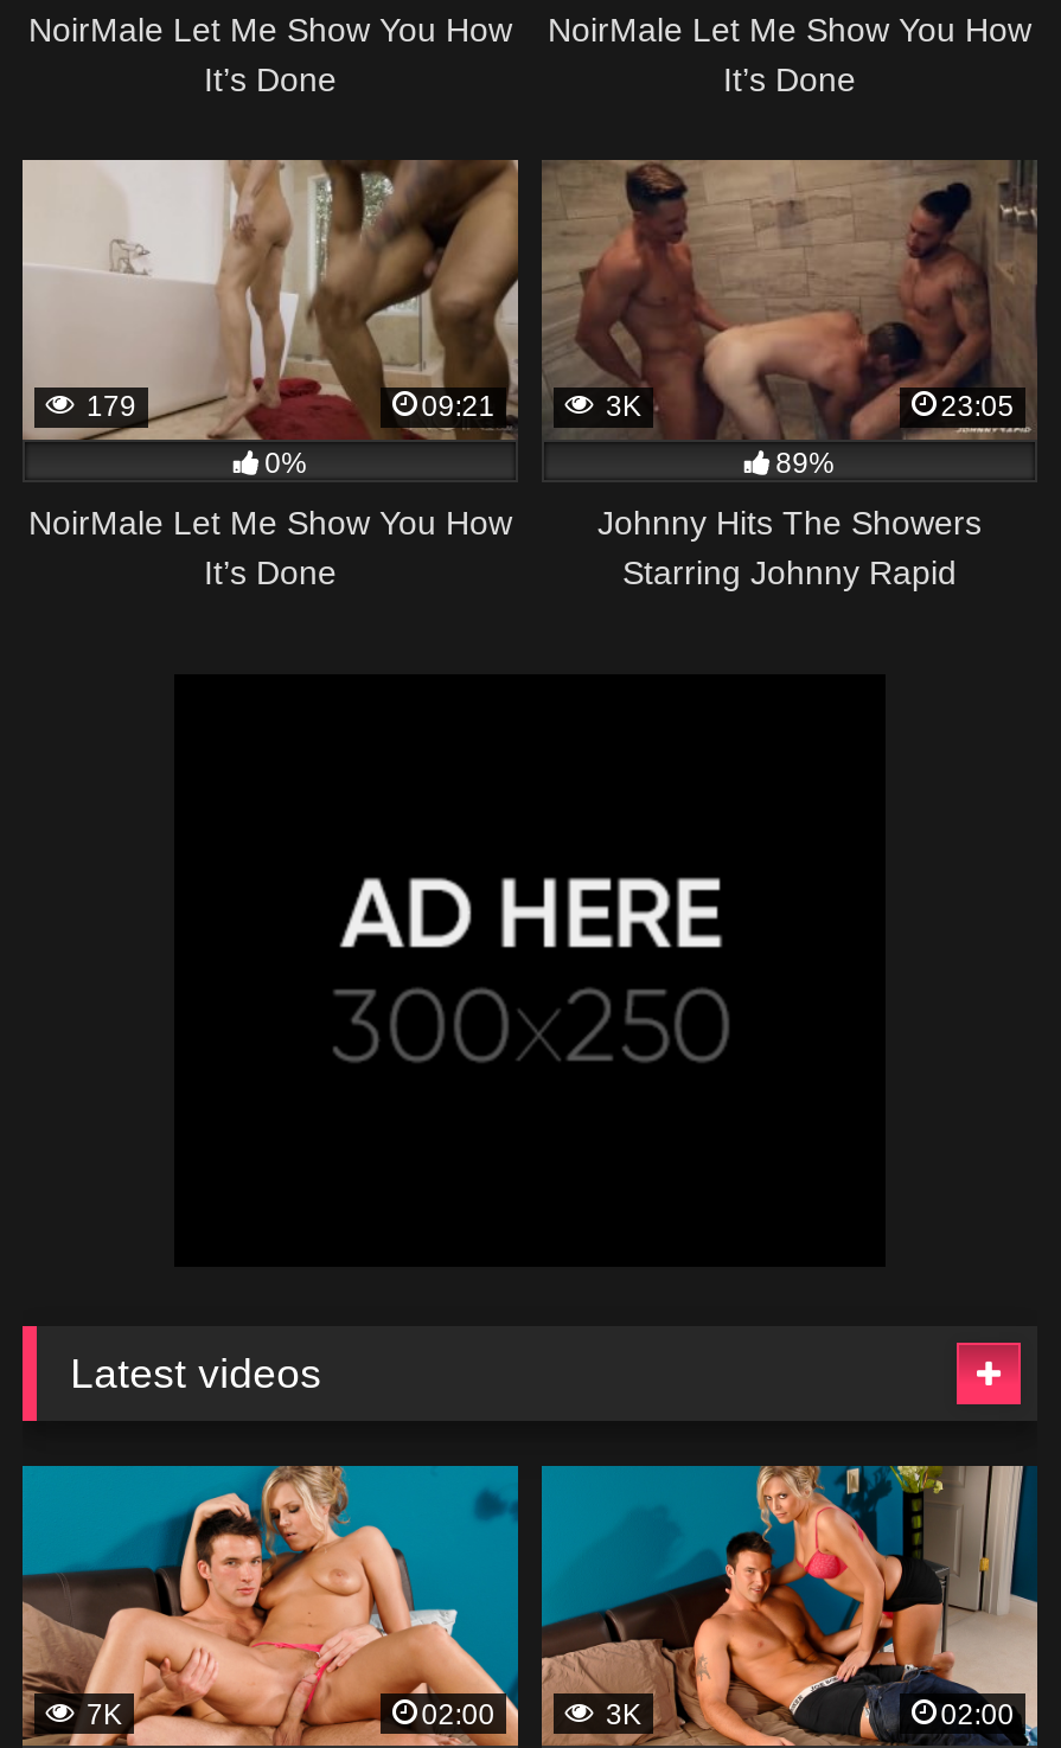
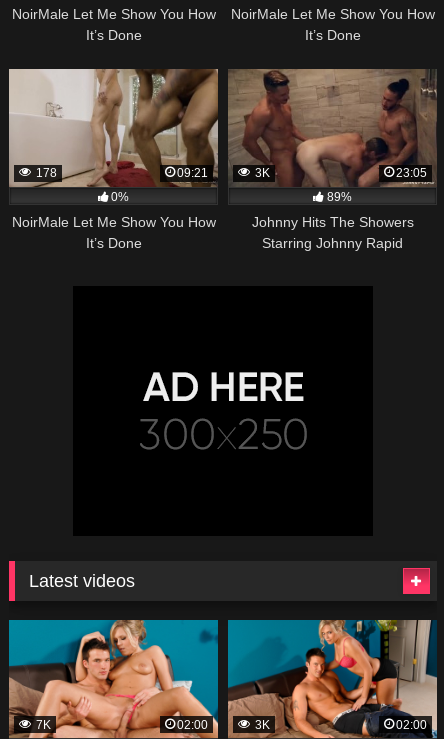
[79,391,136,424] 179 -> [33,166,57,180] 178

